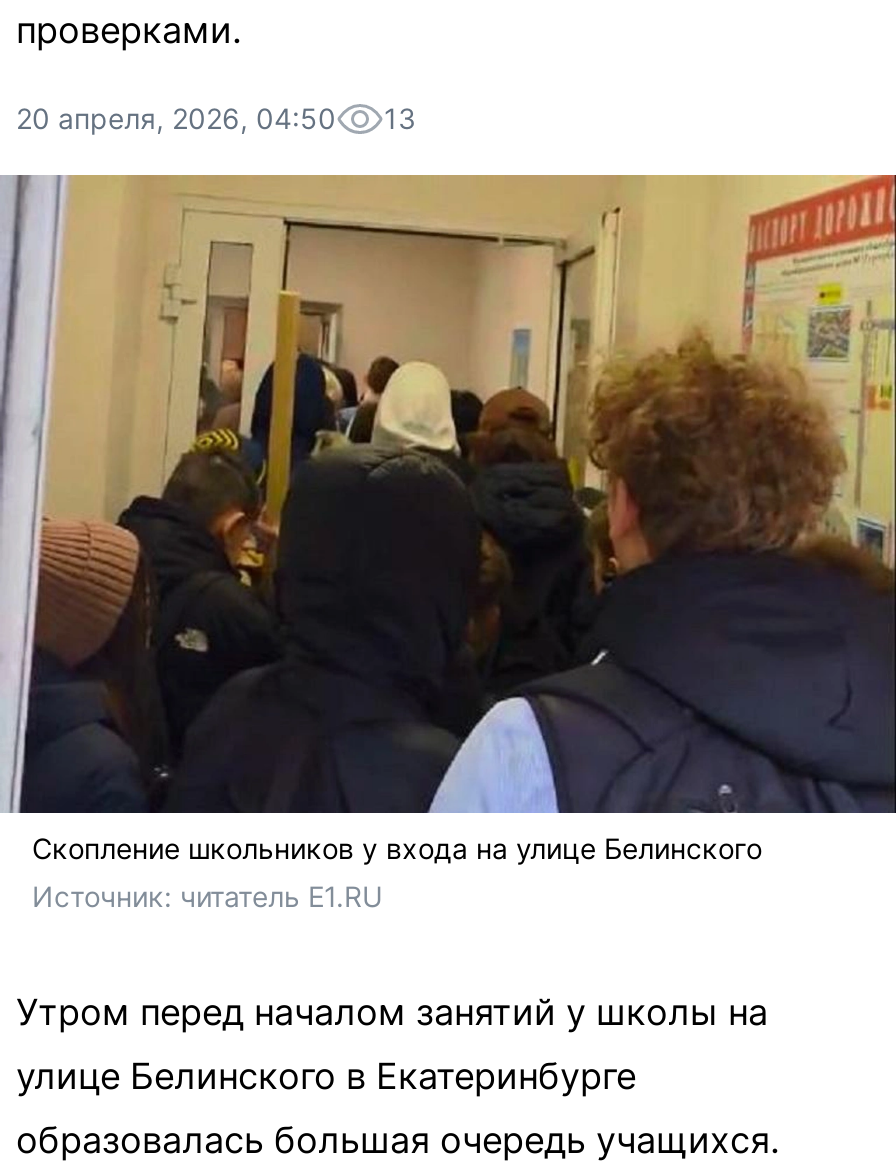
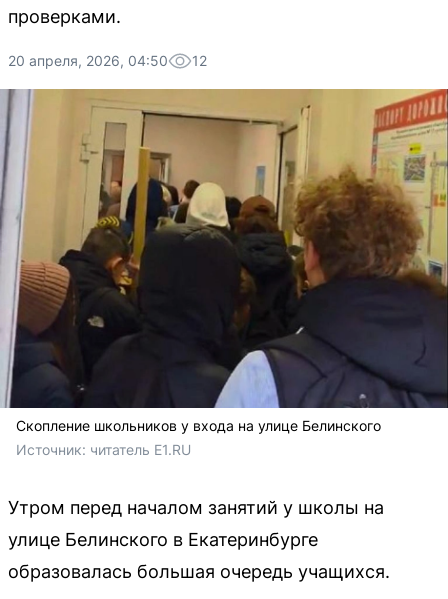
[16,101,416,135] 20 апреля, 2026, 04:50 13 -> [8,52,207,69] 20 апреля, 2026, 04:50 12

